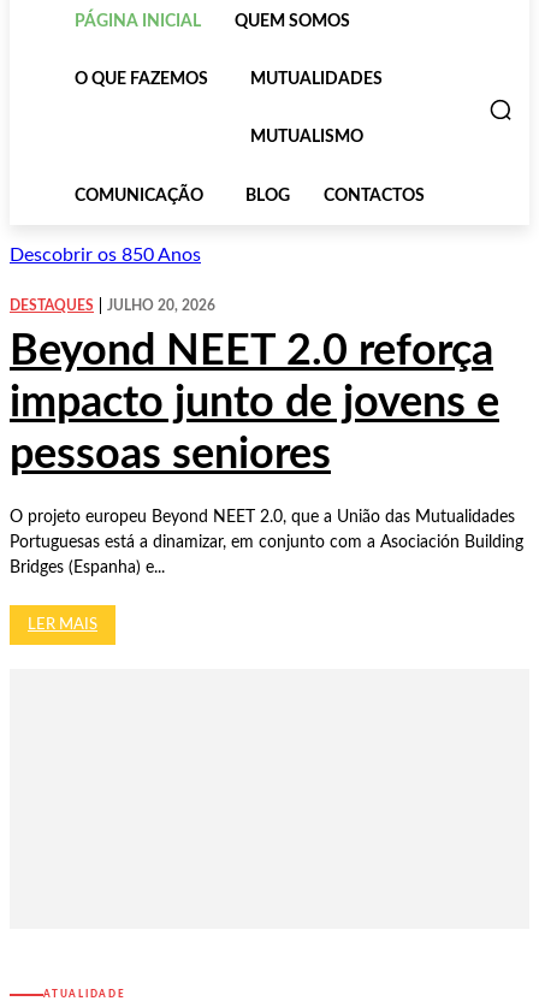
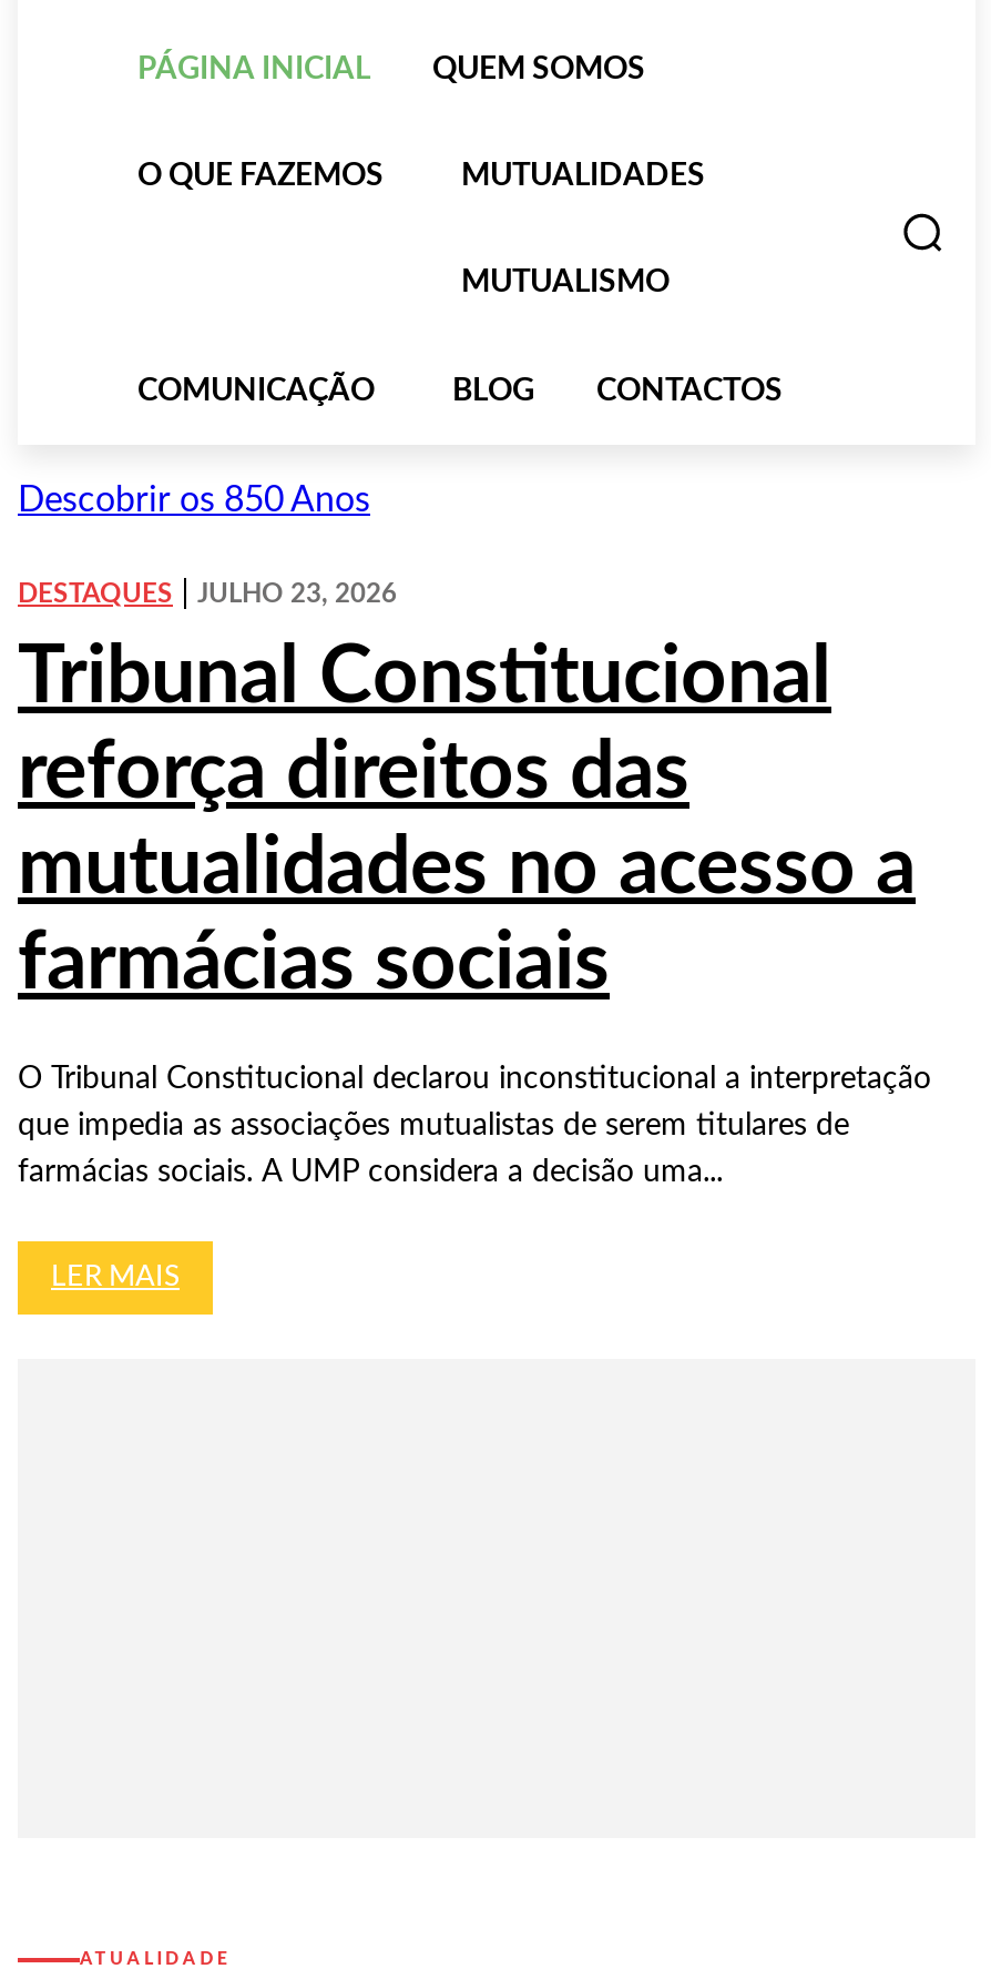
[10,299,499,477] JULHO 20, 2026 | Beyond NEET 2.0 reforça | impacto junto de jovens e | pessoas seniores -> [18,581,916,1004] JULHO 23, 2026 | Tribunal Constitucional | reforça direitos das | mutualidades no acesso a | farmácias sociais
[10,509,515,526] O projeto europeu Beyond NEET 2.0, que a União das Mutualidades -> [18,1064,931,1095] O Tribunal Constitucional declarou inconstitucional a interpretação
[10,534,523,551] Portuguesas está a dinamizar, em conjunto com a Asociación Building -> [18,1111,849,1142] que impedia as associações mutualistas de serem titulares de
[10,560,165,577] Bridges (Espanha) e... -> [18,1157,723,1189] farmácias sociais. A UMP considera a decisão uma...

